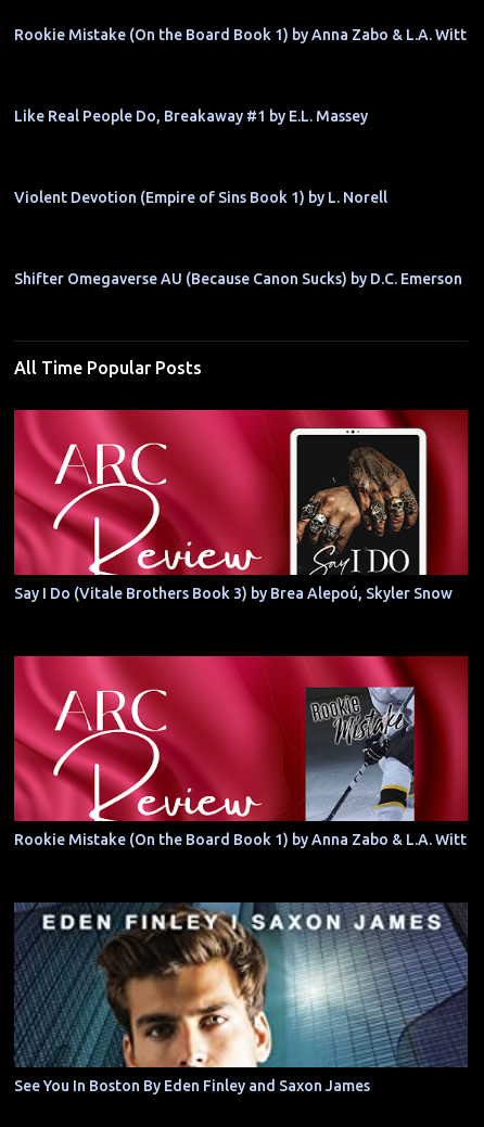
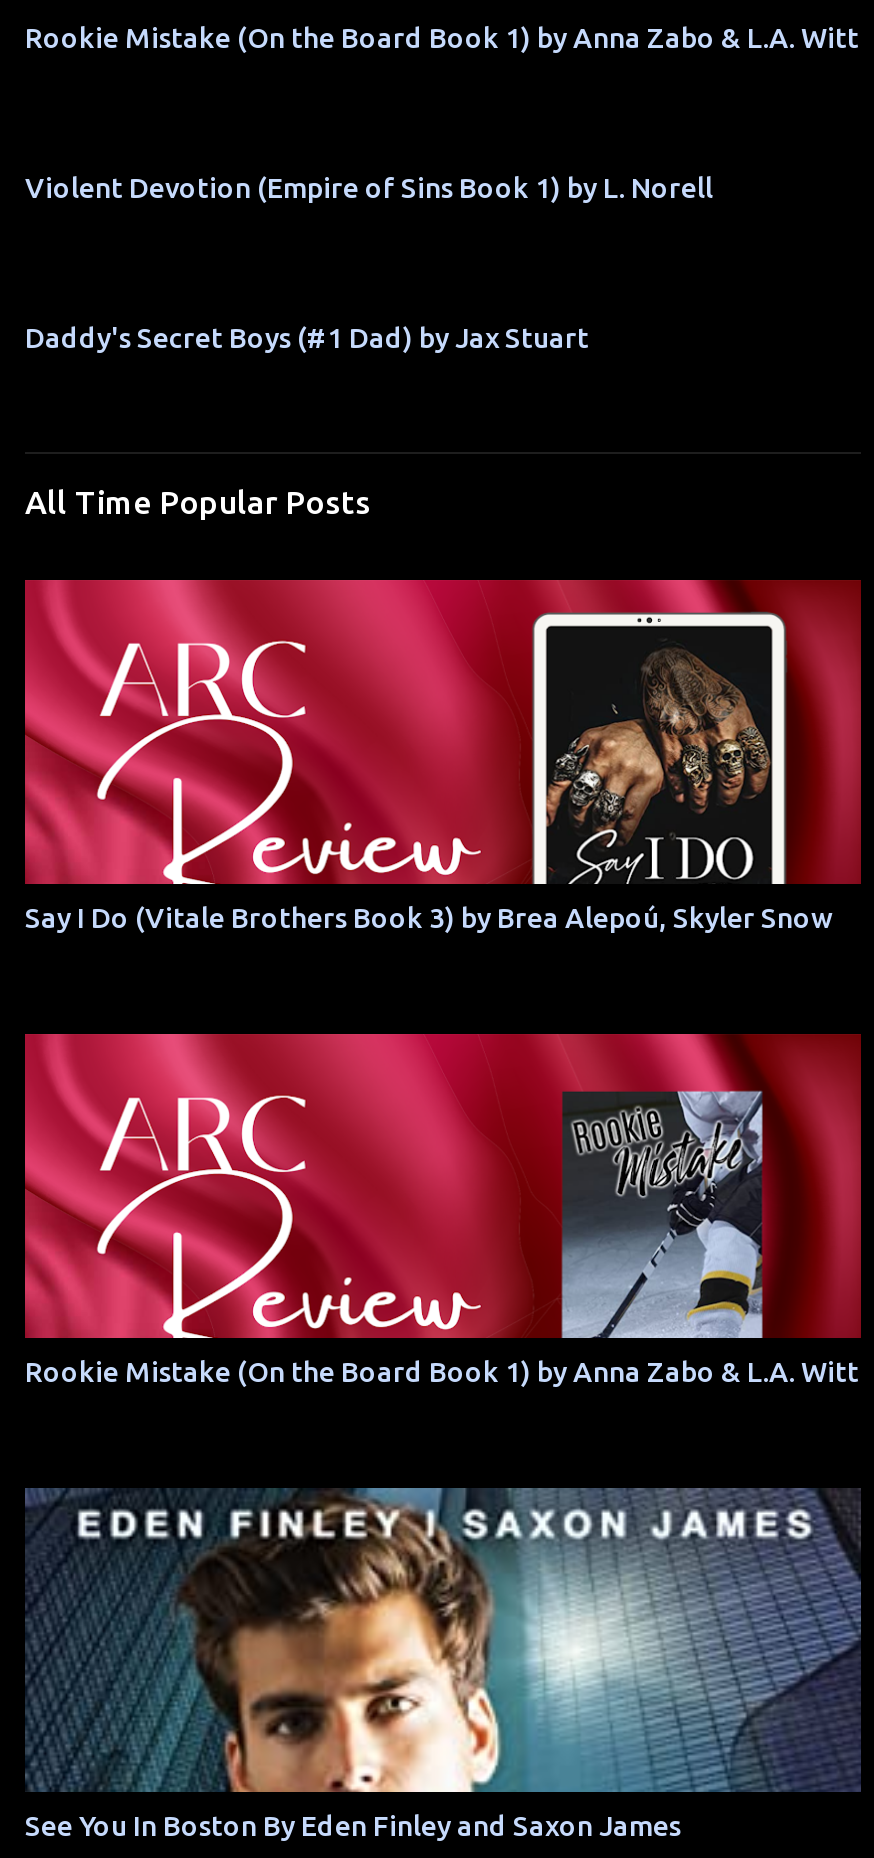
[14,107,368,125] Like Real People Do, Breakaway #1 by E.L. Massey -> none
[14,270,462,287] Shifter Omegaverse AU (Because Canon Sucks) by D.C. Emerson -> [25,322,589,354] Daddy's Secret Boys (#1 Dad) by Jax Stuart

